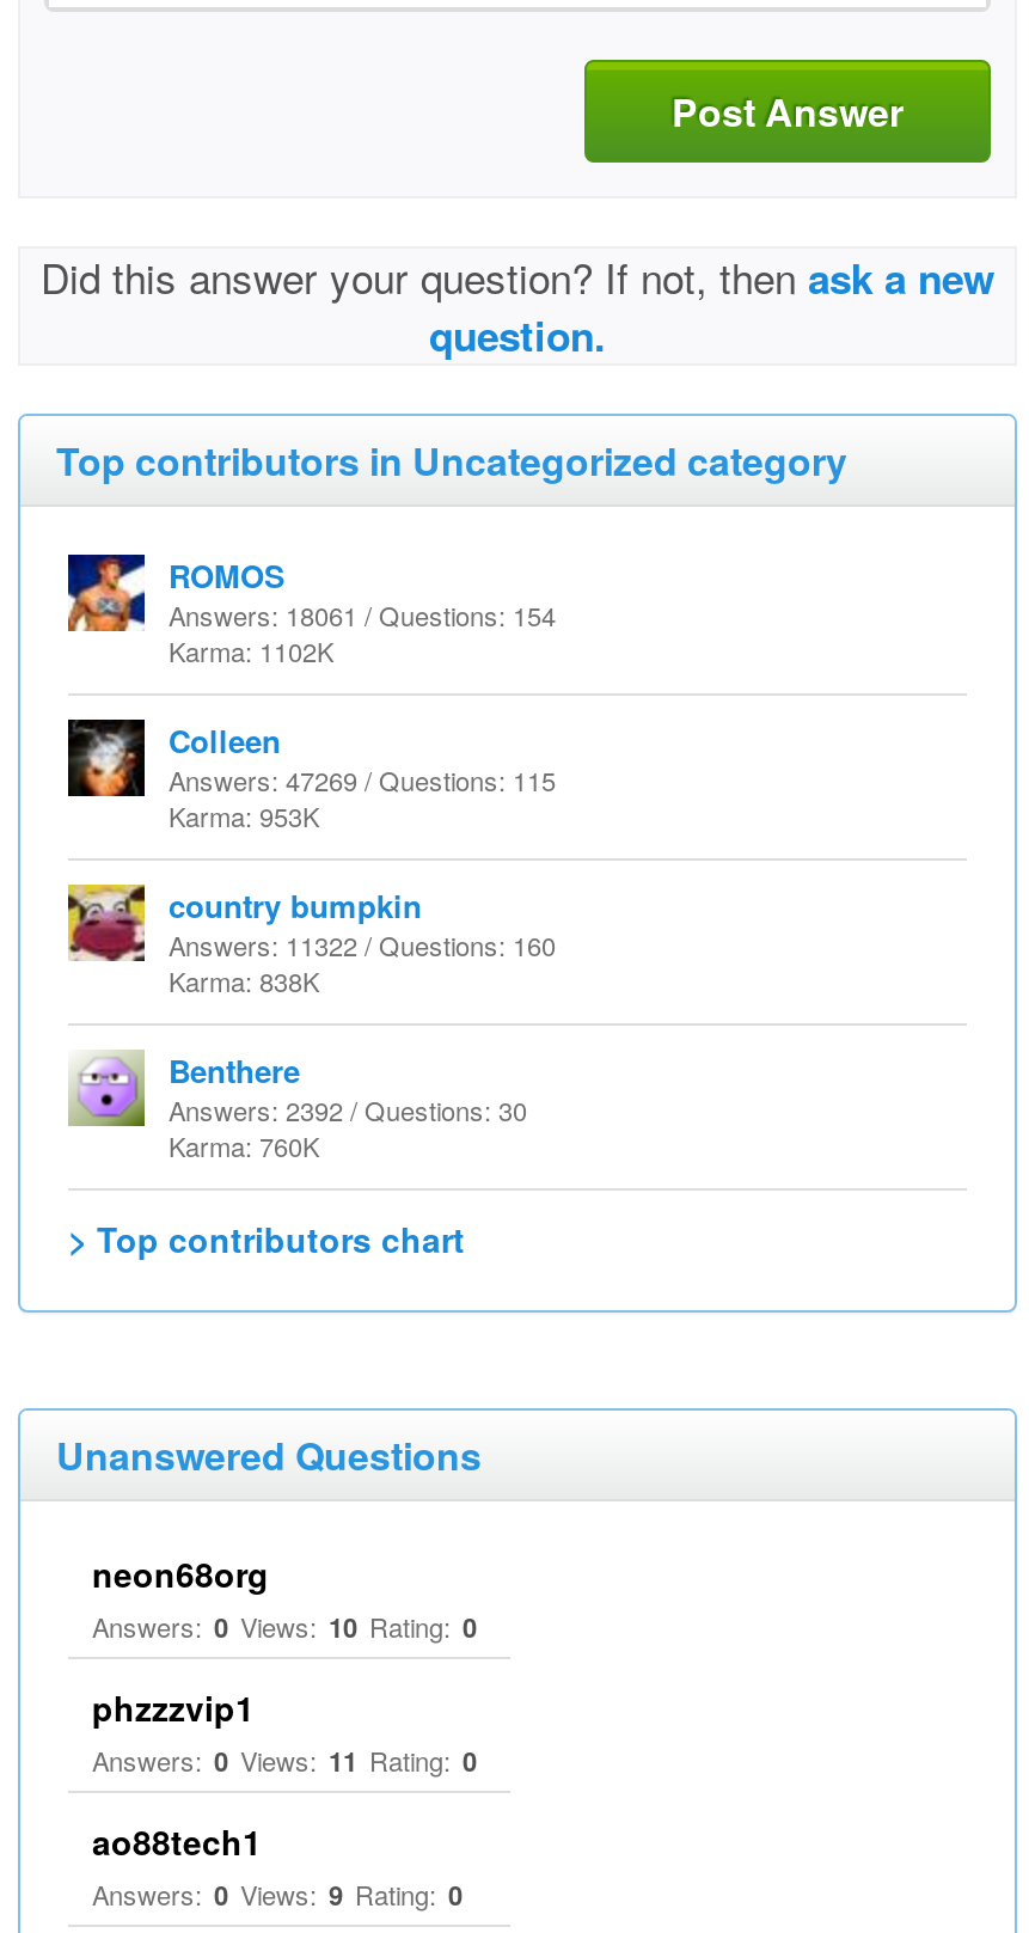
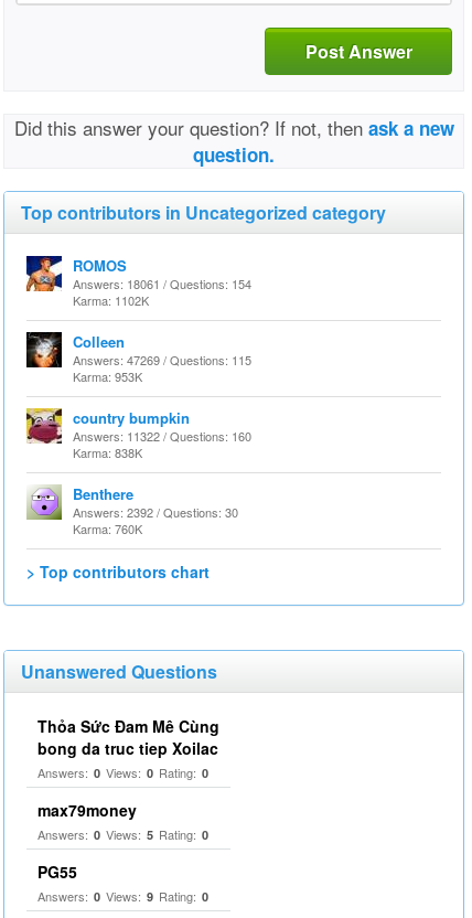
[92,1549,477,1645] neon68org | Answers: 0 Views: 10 Rating: 0 -> [37,715,219,781] Thỏa Sức Đam Mê Cùng | bong da truc tiep Xoilac | Answers: 0 Views: 0 Rating: 0
[92,1683,477,1779] phzzzvip1 | Answers: 0 Views: 11 Rating: 0 -> [37,799,208,843] max79money | Answers: 0 Views: 5 Rating: 0
[92,1817,262,1865] ao88tech1 -> [37,861,77,883] PG55

